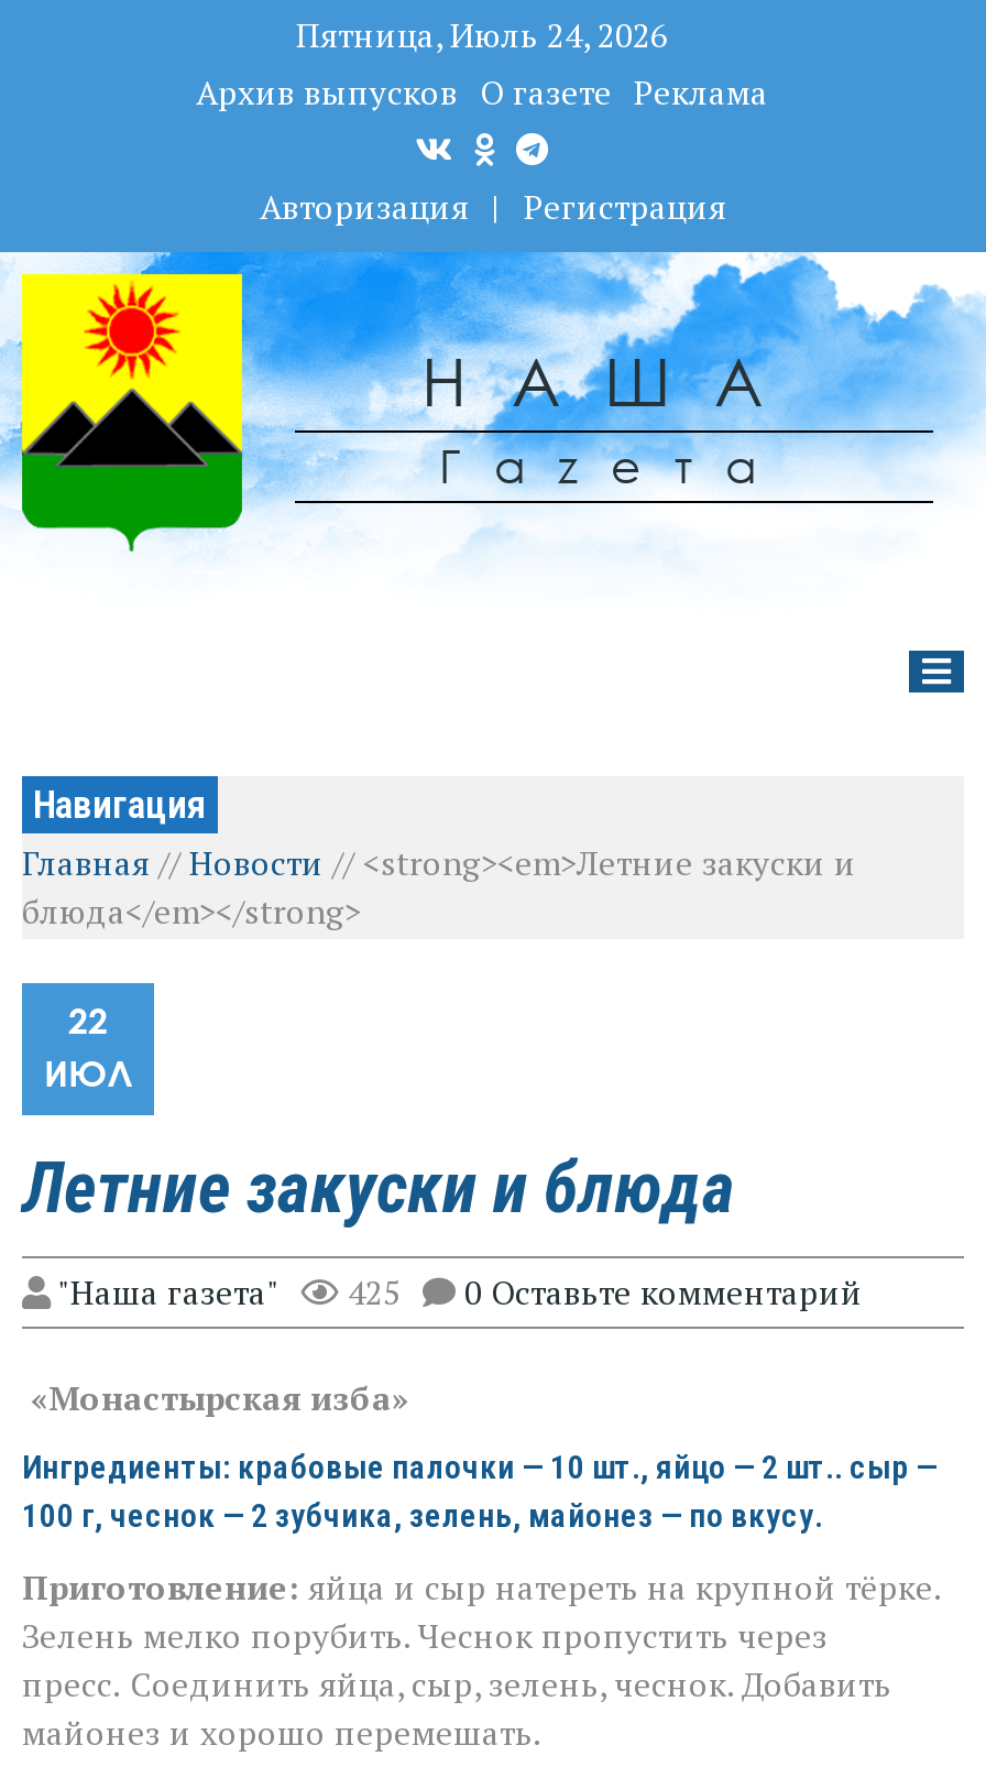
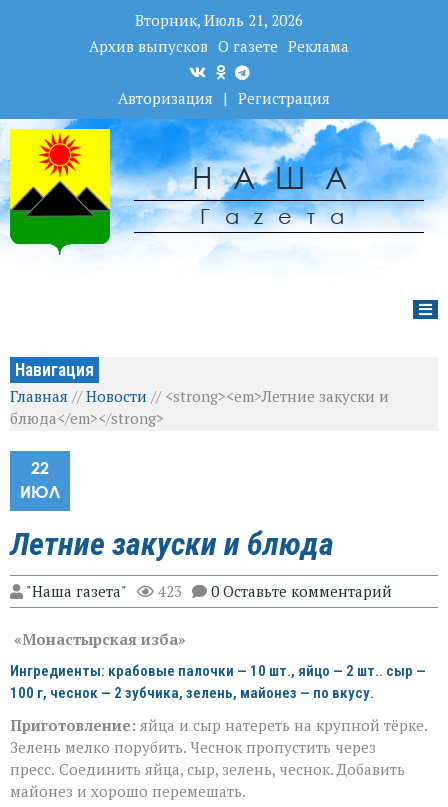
[296,12,668,56] Пятница, Июль 24, 2026 -> [135,10,303,30] Вторник, Июль 21, 2026
[57,1269,863,1313] "Наша газета" 425 0 Оставьте комментарий -> [26,581,392,601] "Наша газета" 423 0 Оставьте комментарий

